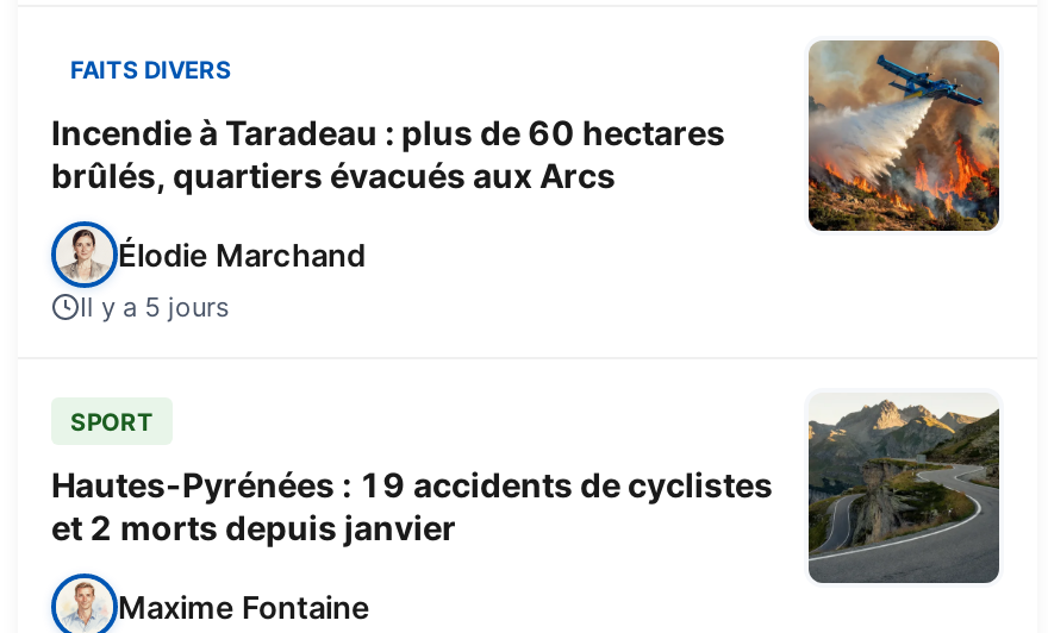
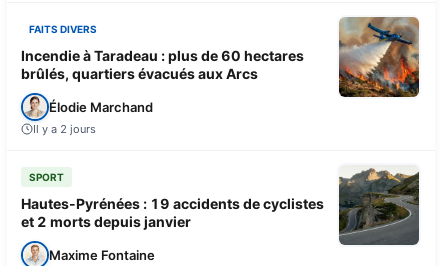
[80,289,230,323] Il y a 5 jours -> [33,122,96,136] Il y a 2 jours

